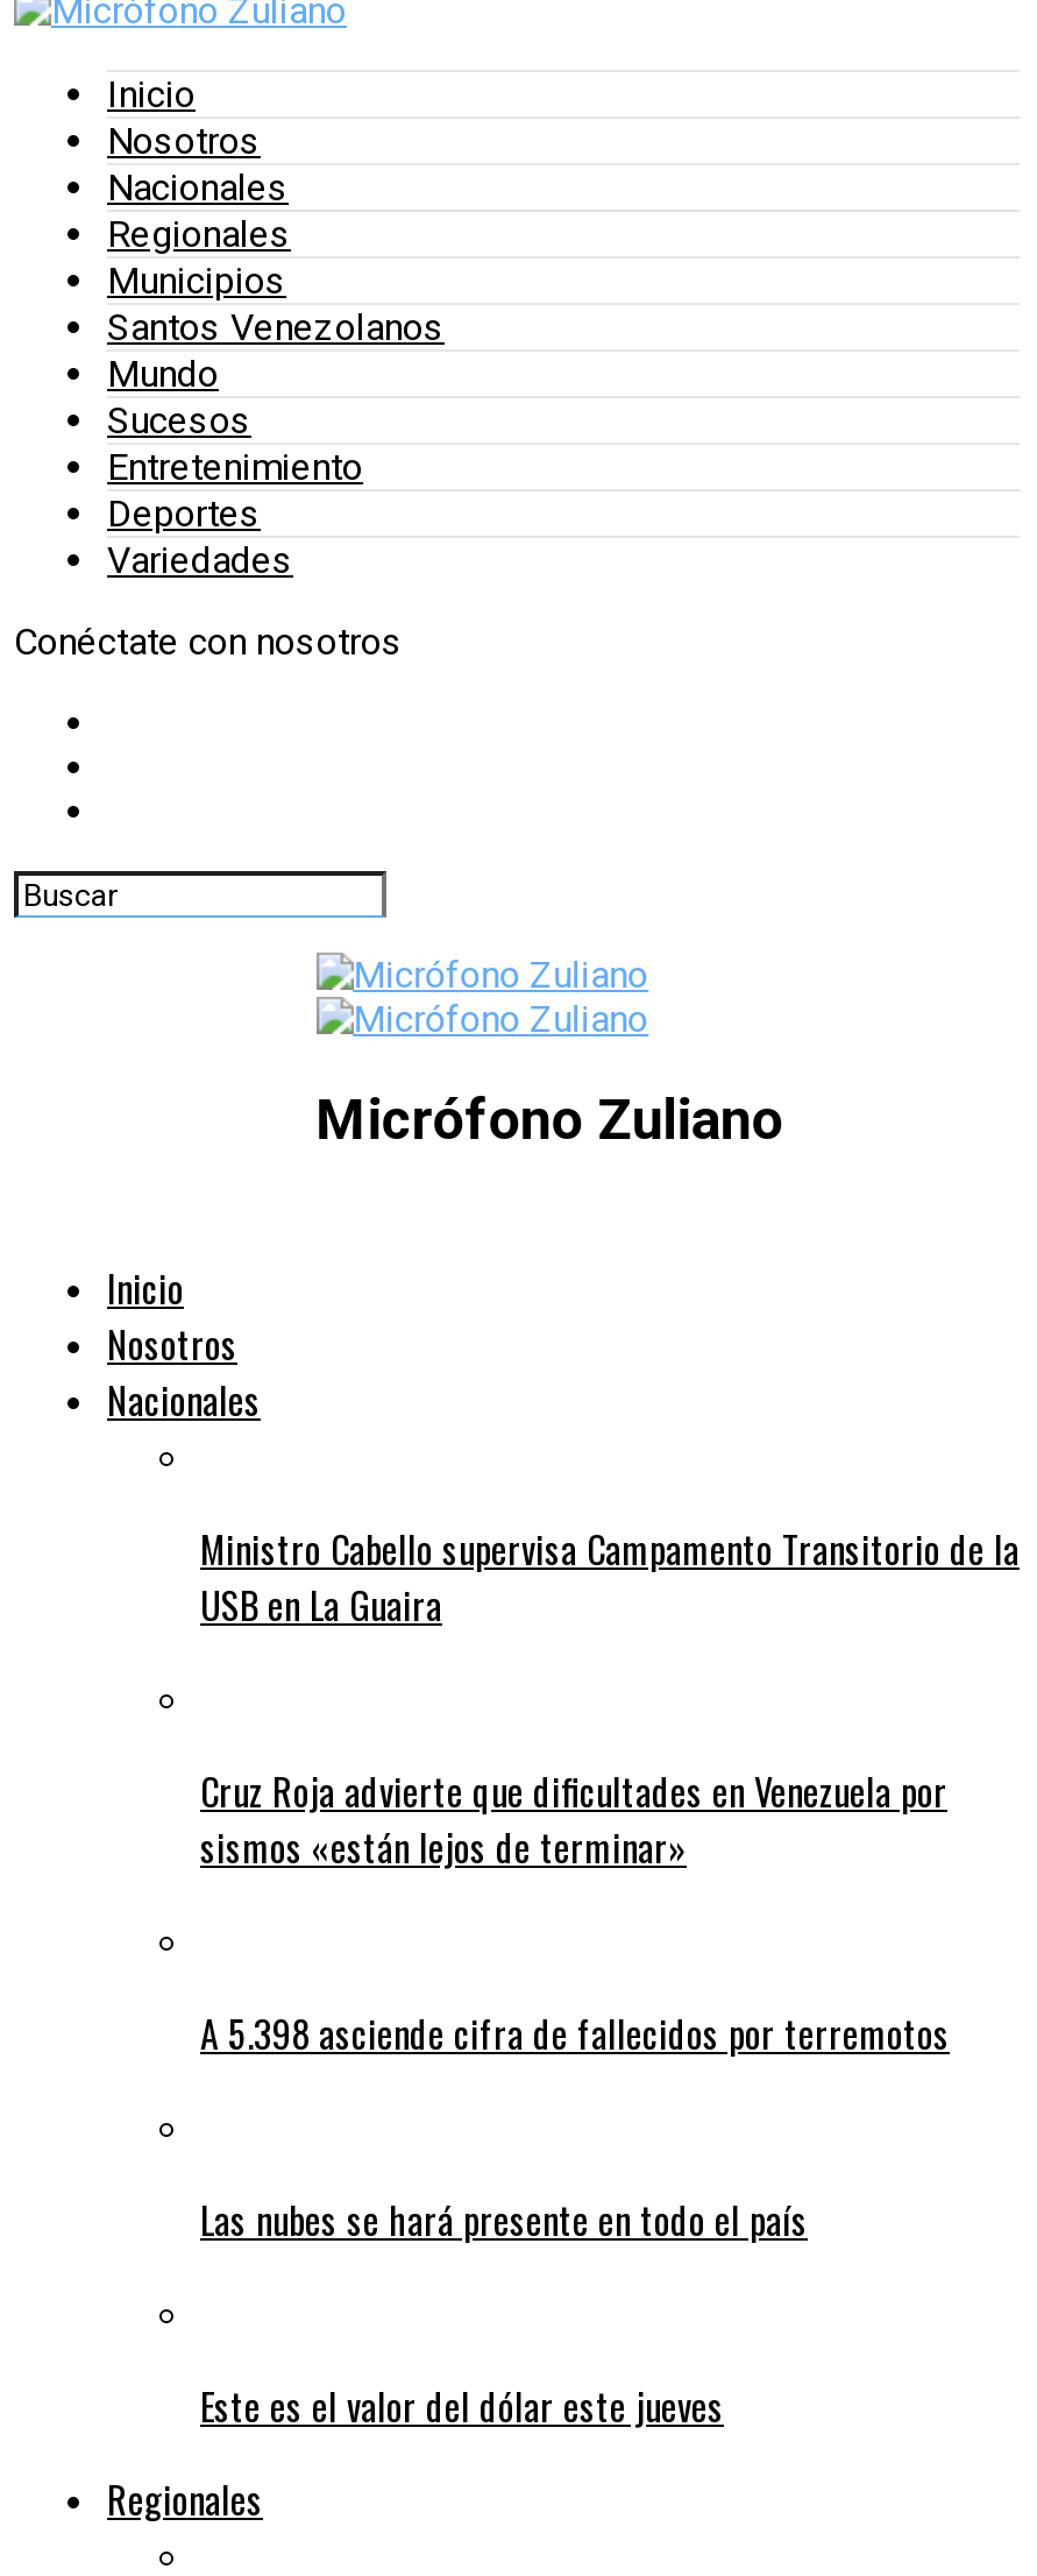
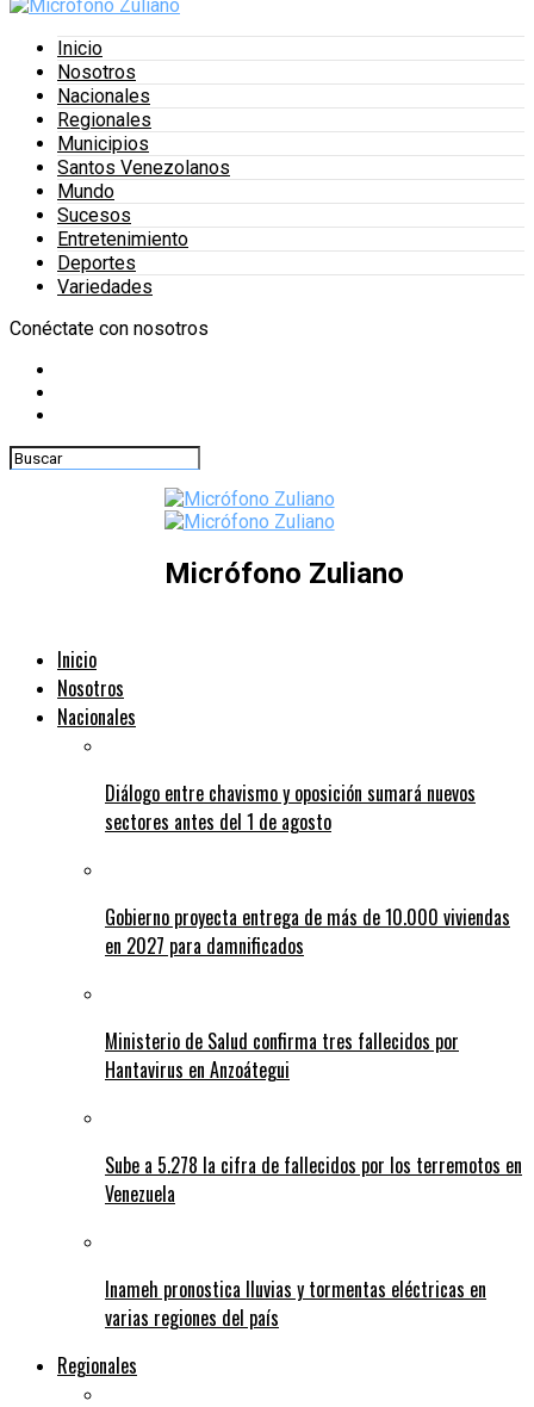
[200,1520,1020,1632] Ministro Cabello supervisa Campamento Transitorio de la | USB en La Guaira -> [105,778,476,836] Diálogo entre chavismo y oposición sumará nuevos | sectores antes del 1 de agosto
[200,1763,947,1874] Cruz Roja advierte que dificultades en Venezuela por | sismos «están lejos de terminar» -> [105,902,510,960] Gobierno proyecta entrega de más de 10.000 viviendas | en 2027 para damnificados
[200,2005,950,2061] A 5.398 asciende cifra de fallecidos por terremotos -> [105,1026,459,1084] Ministerio de Salud confirma tres fallecidos por | Hantavirus en Anzoátegui
[200,2191,808,2247] Las nubes se hará presente en todo el país -> [105,1150,522,1208] Sube a 5.278 la cifra de fallecidos por los terremotos en | Venezuela
[200,2378,724,2433] Este es el valor del dólar este jueves -> [105,1274,486,1332] Inameh pronostica lluvias y tormentas eléctricas en | varias regiones del país

